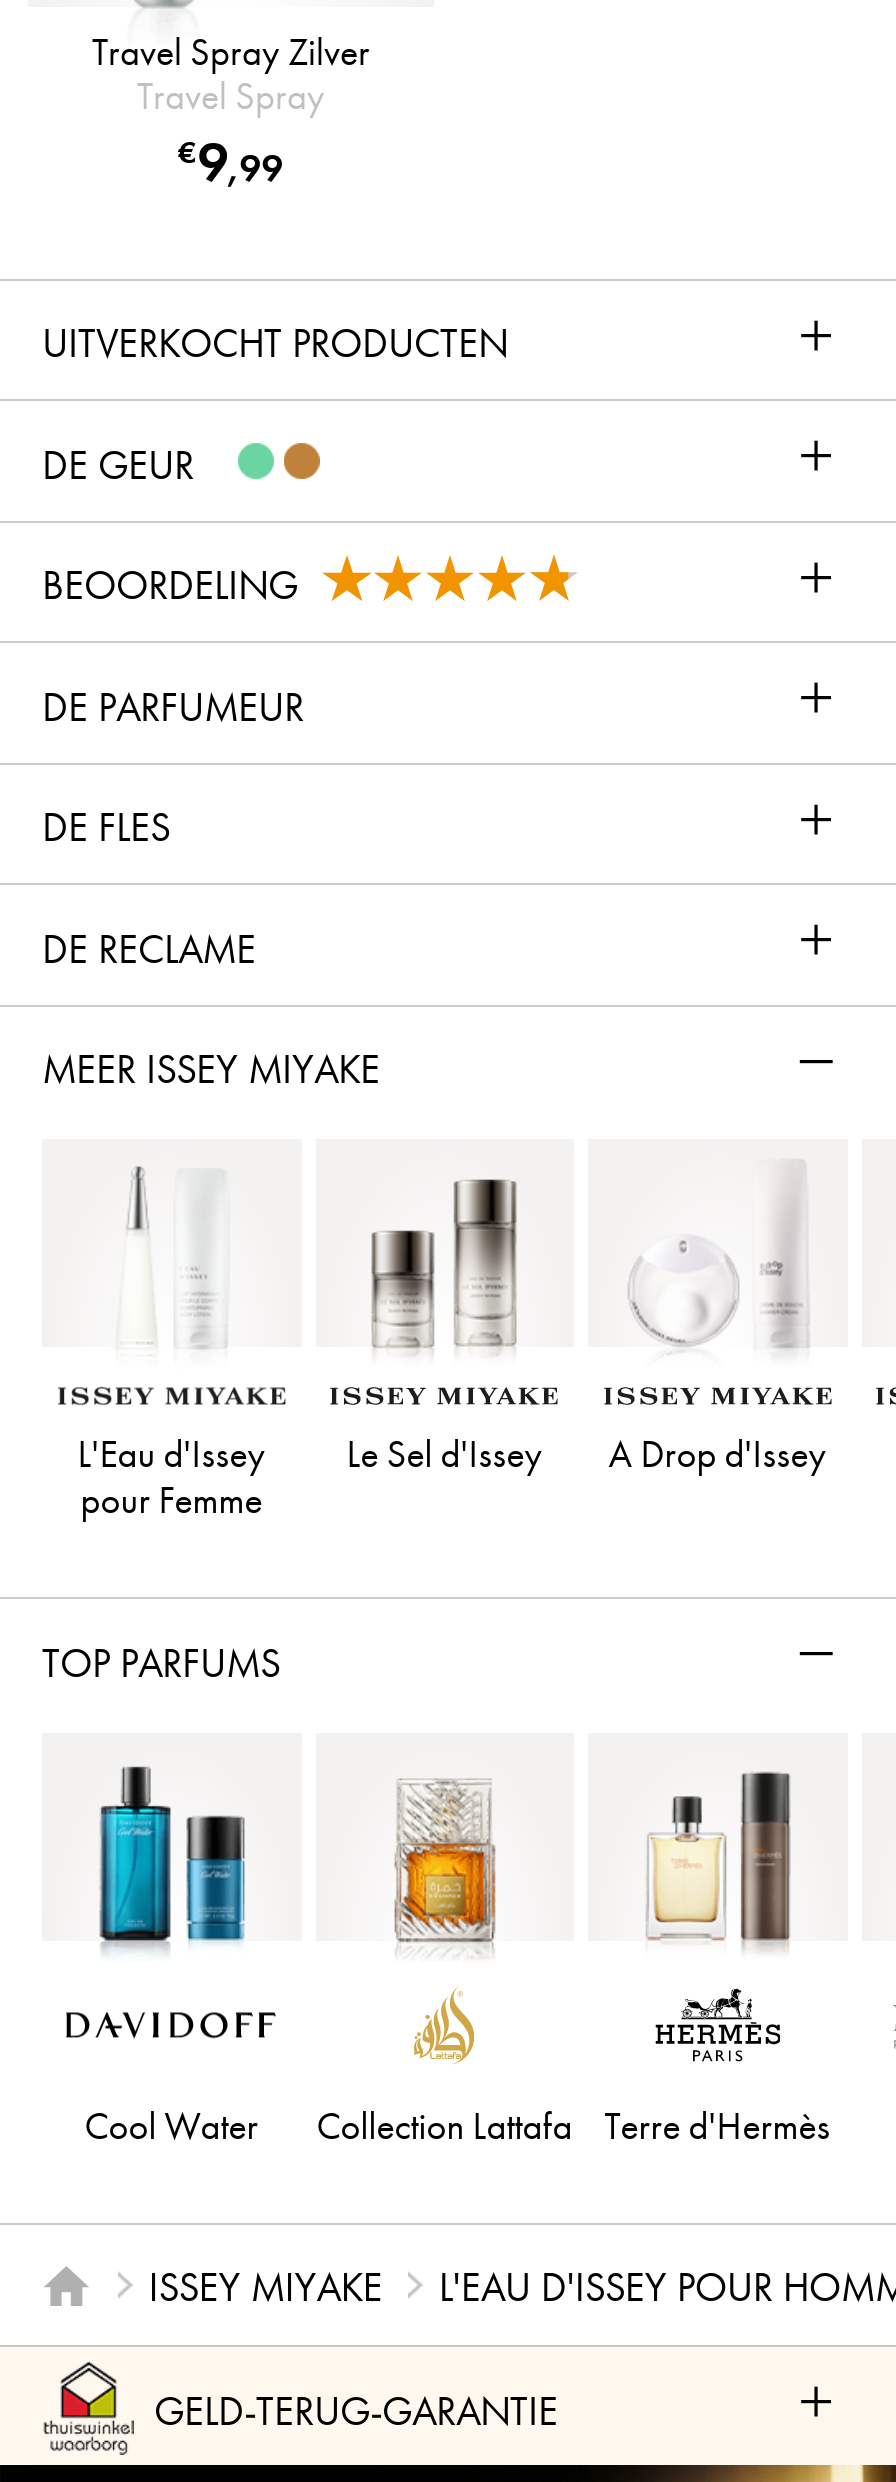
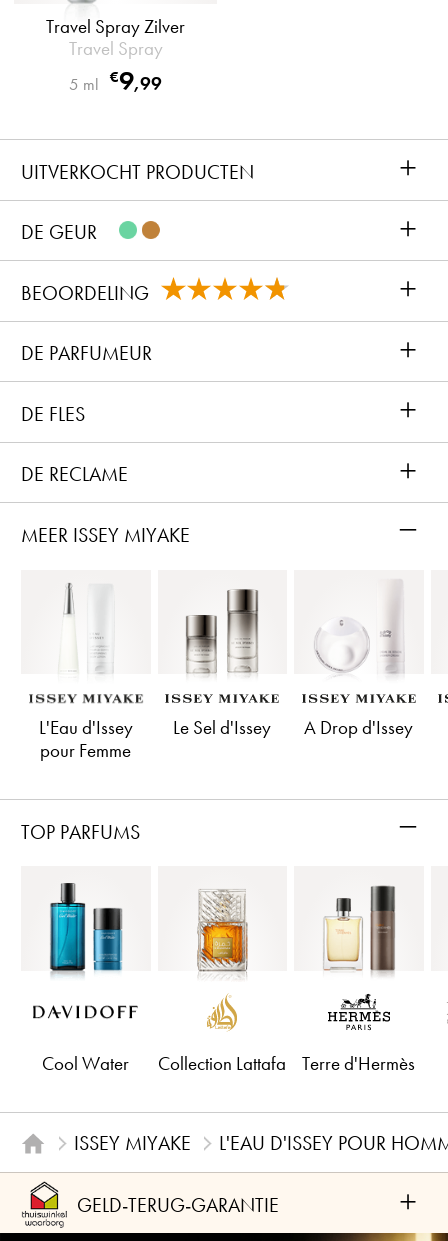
[178,128,284,196] €9,99 -> [69,64,162,98] 5 ml €9,99

